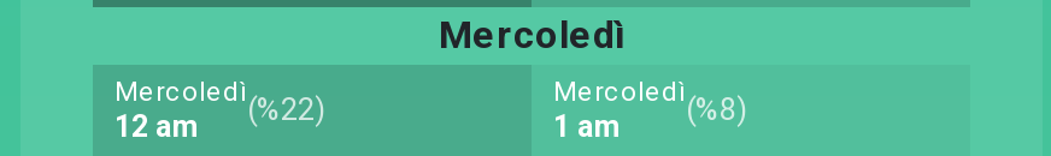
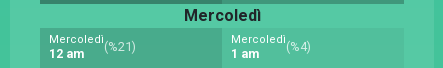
[115,76,324,143] Mercoledì 12 am (%22) -> [49,32,136,60] Mercoledì 12 am (%21)
[553,76,746,143] Mercoledì 1 am (%8) -> [231,32,311,60] Mercoledì 1 am (%4)

